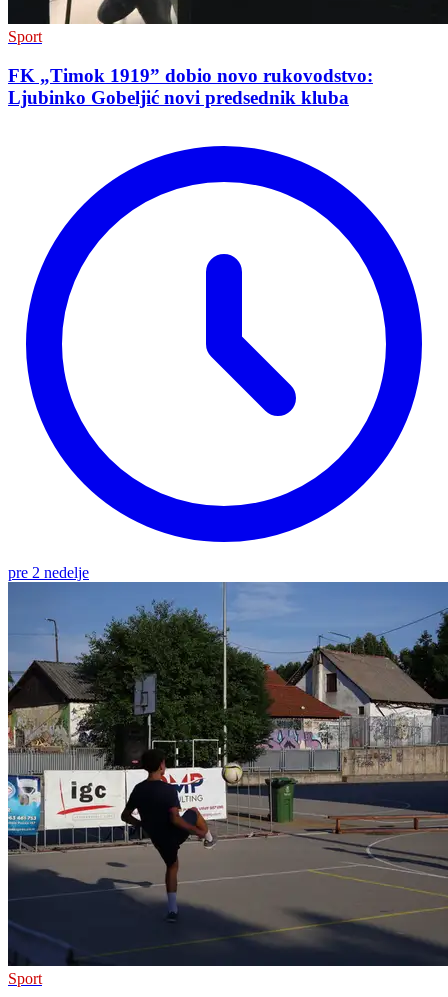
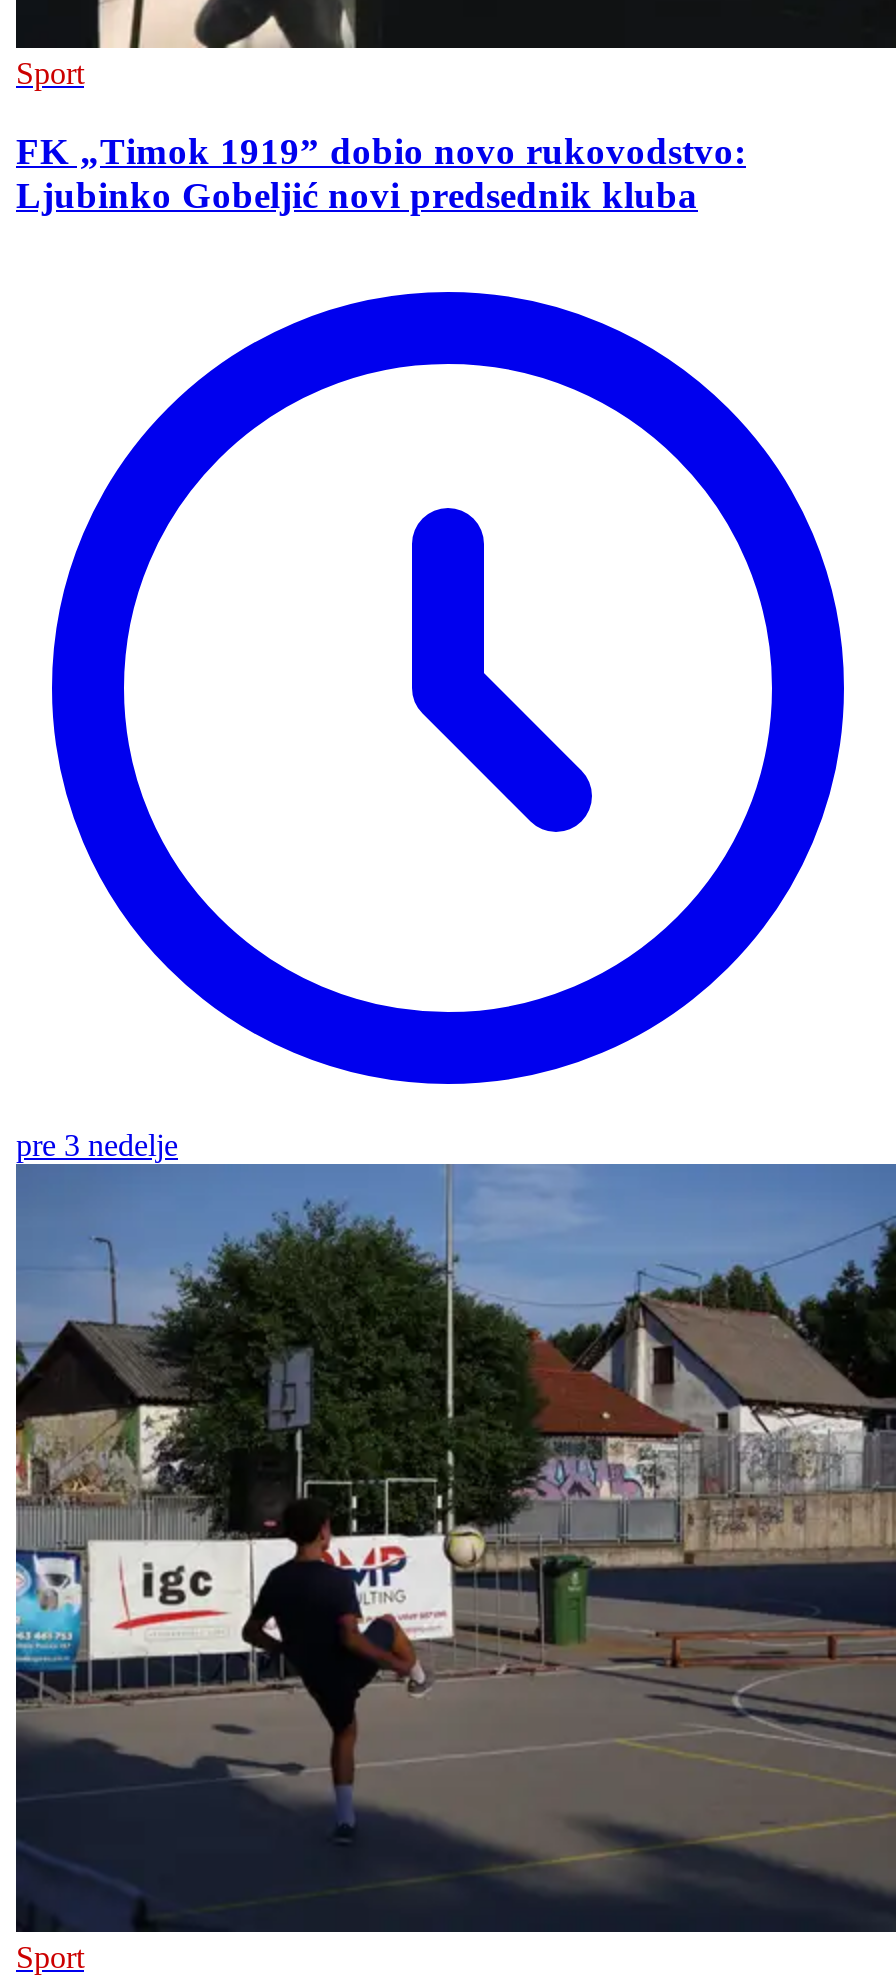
[8,564,89,581] pre 2 nedelje -> [16,1128,178,1162] pre 3 nedelje

